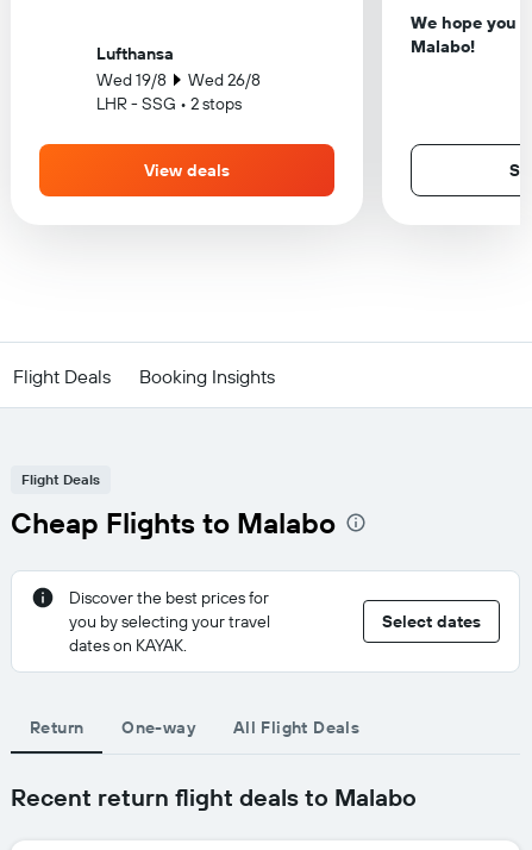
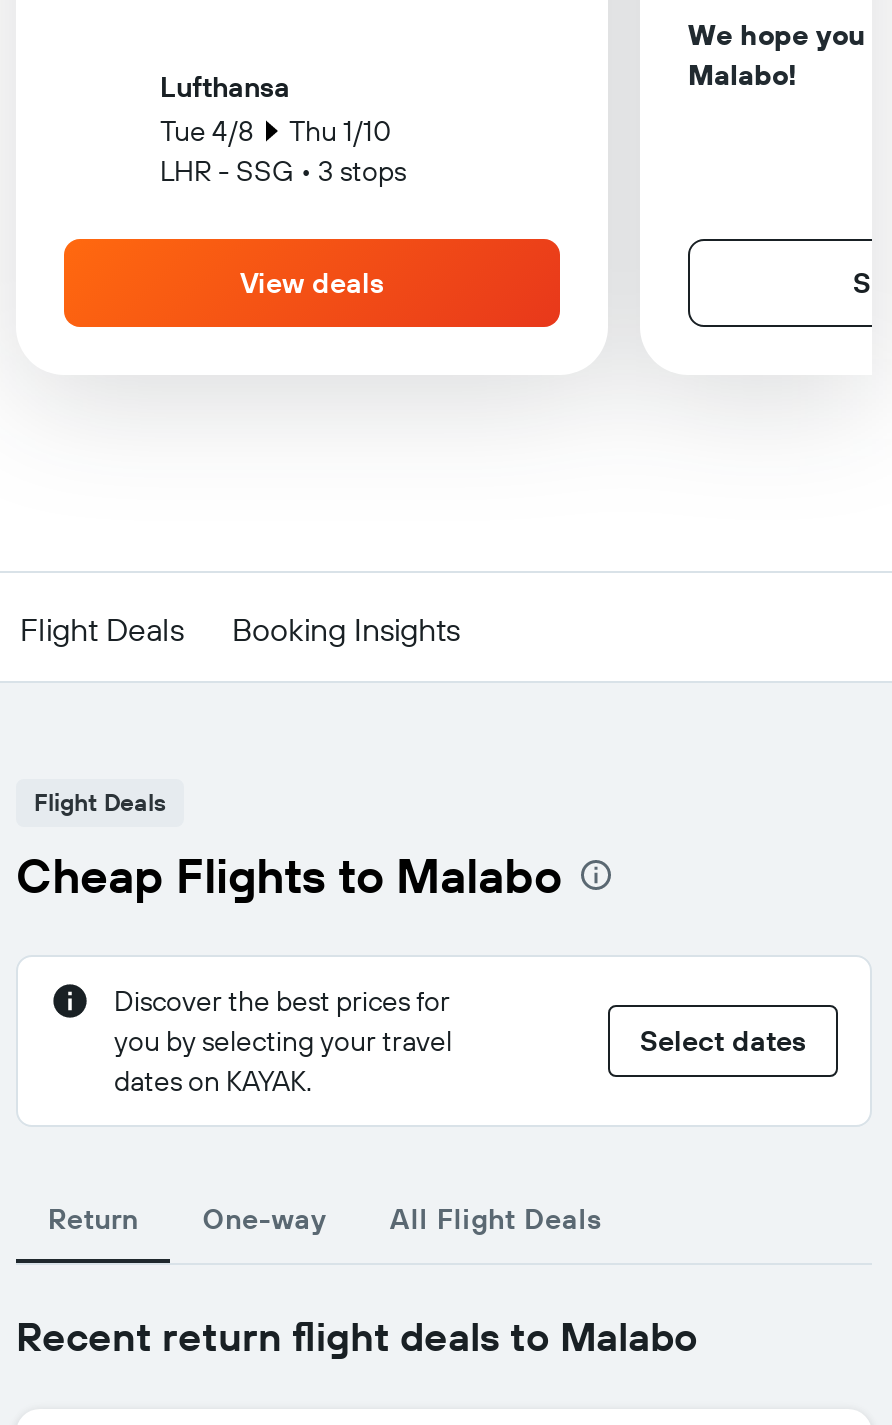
[96,69,260,114] Wed 19/8 | Wed 26/8 | LHR - SSG • 2 stops -> [160,113,406,189] Tue 4/8 | Thu 1/10 | LHR - SSG • 3 stops

